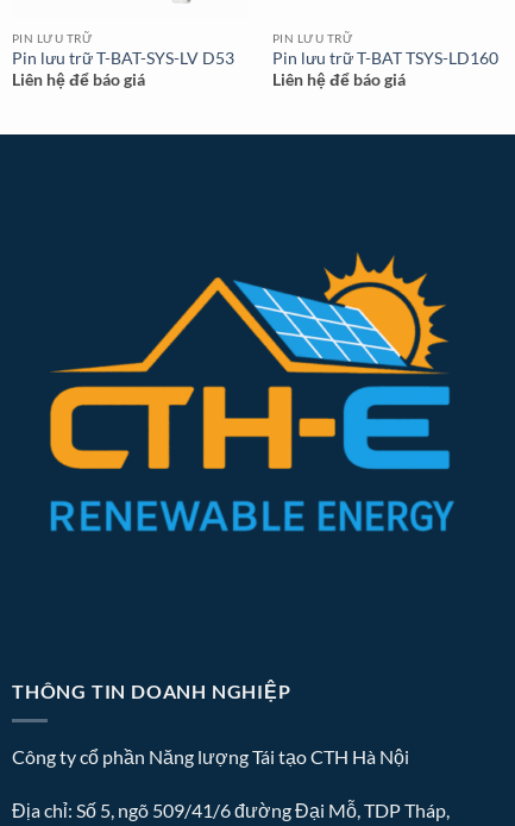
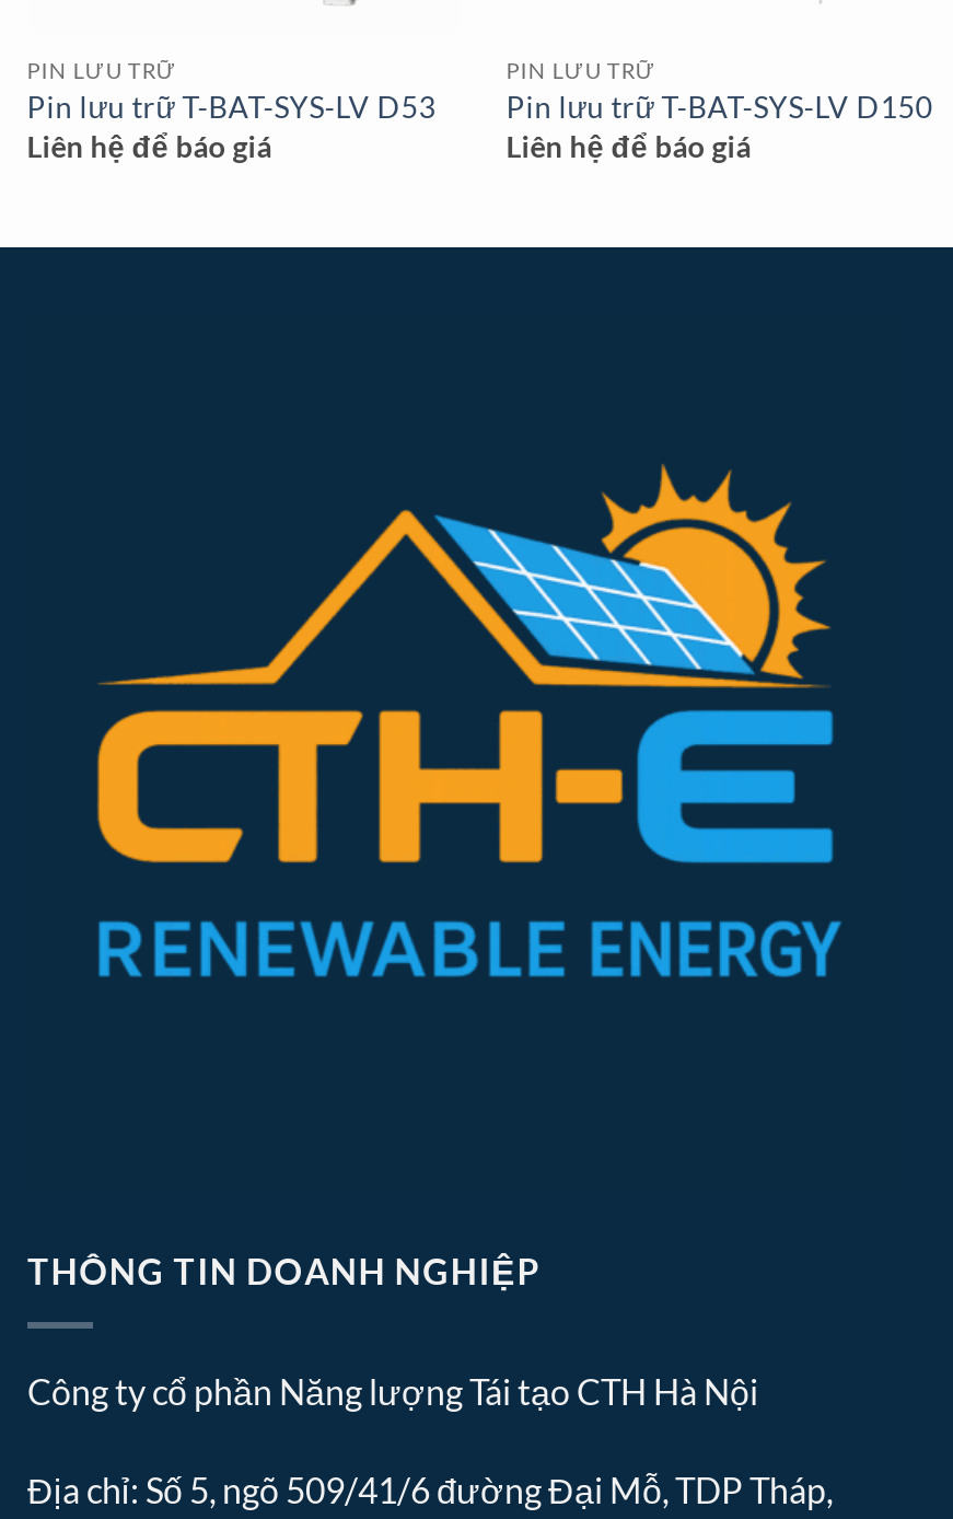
[272,49,498,68] Pin lưu trữ T-BAT TSYS-LD160 -> [506,90,933,125] Pin lưu trữ T-BAT-SYS-LV D150

